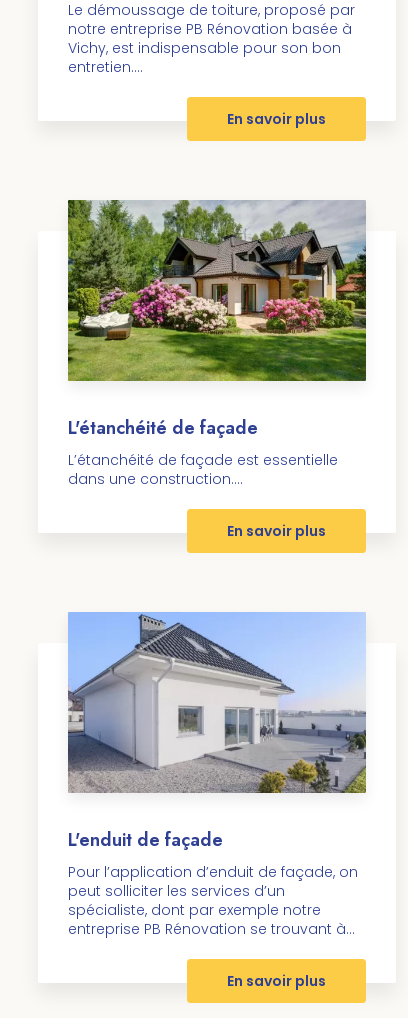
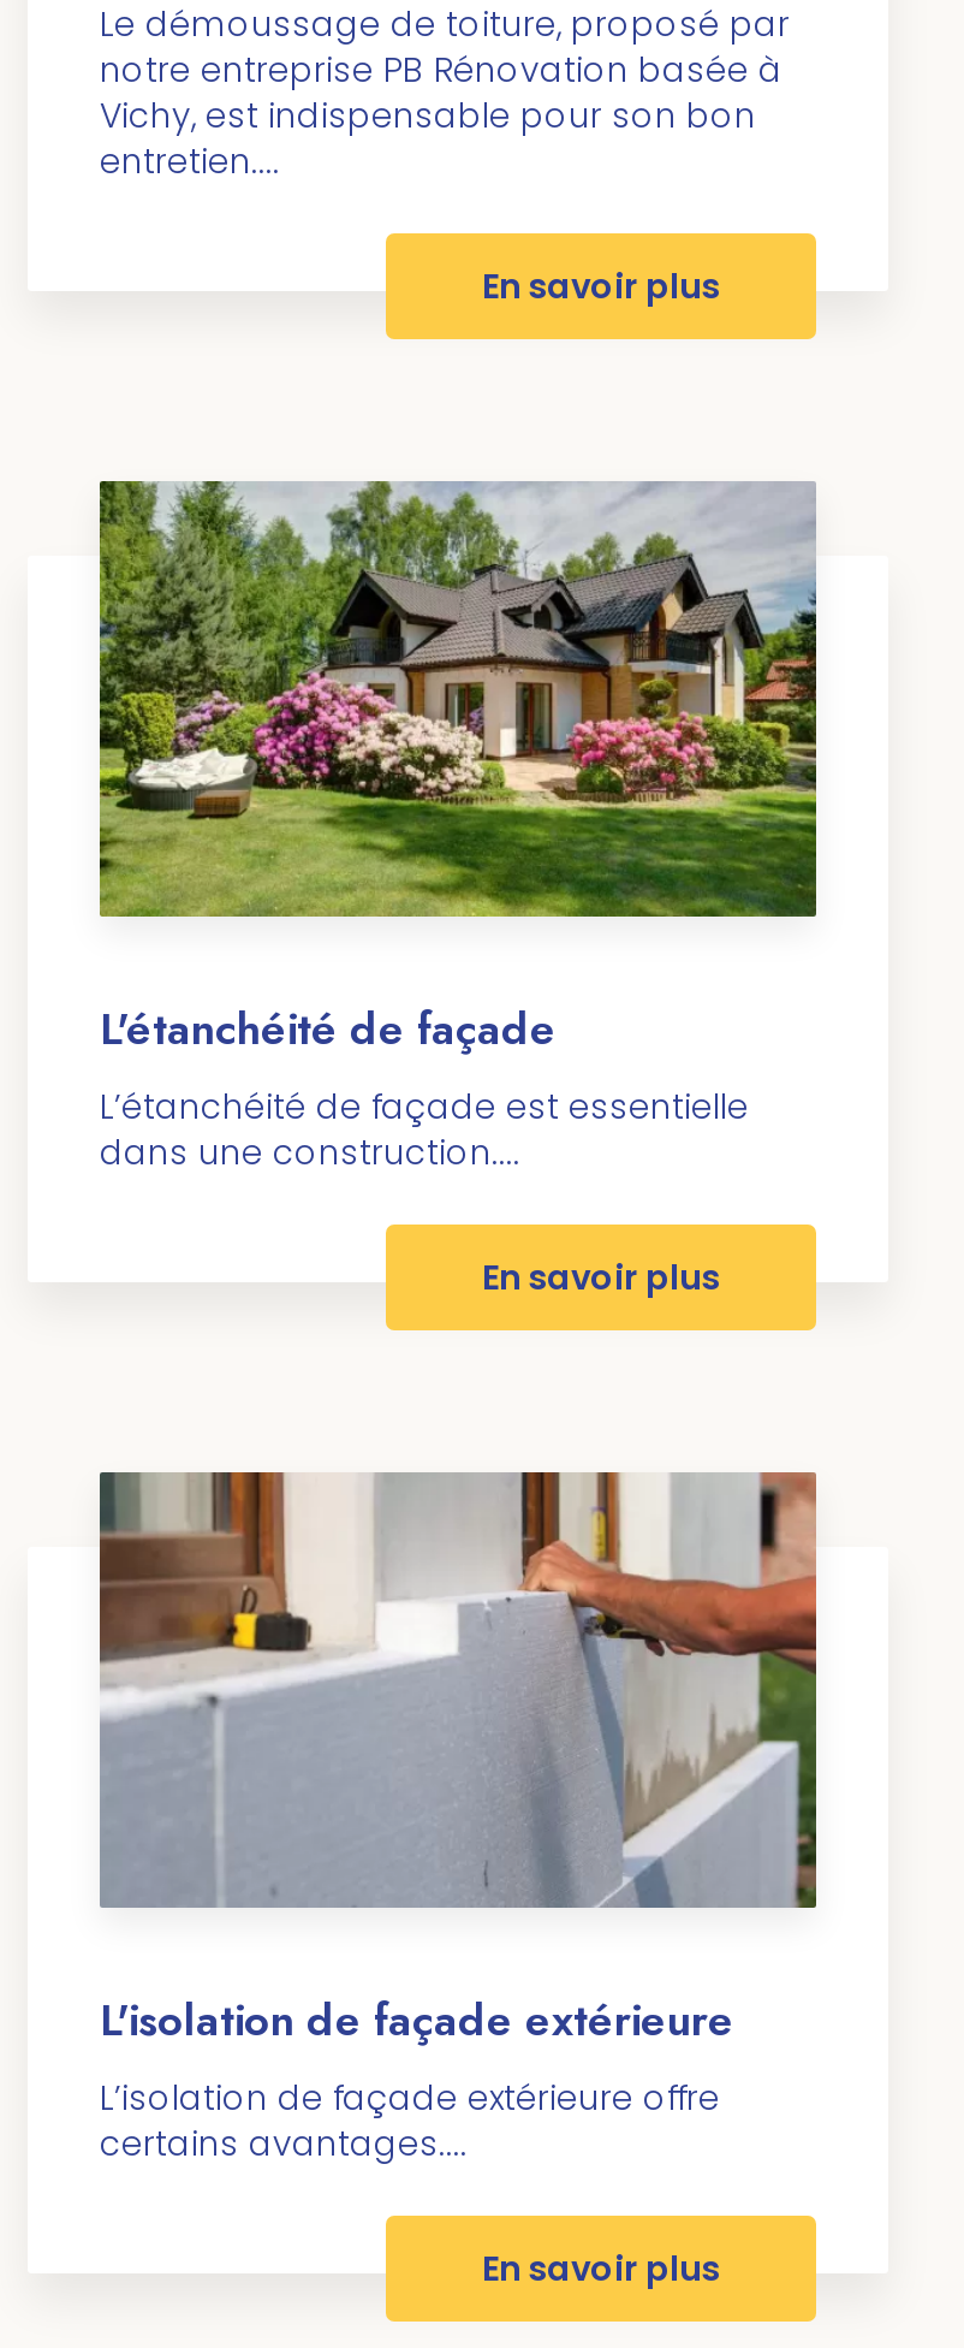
[68,612,367,939] [image] | L'enduit de façade | Pour l’application d’enduit de façade, on | peut solliciter les services d’un | spécialiste, dont par exemple notre | entreprise PB Rénovation se trouvant à... -> [97,1470,819,2169] [image] | L'isolation de façade extérieure | L’isolation de façade extérieure offre | certains avantages....

